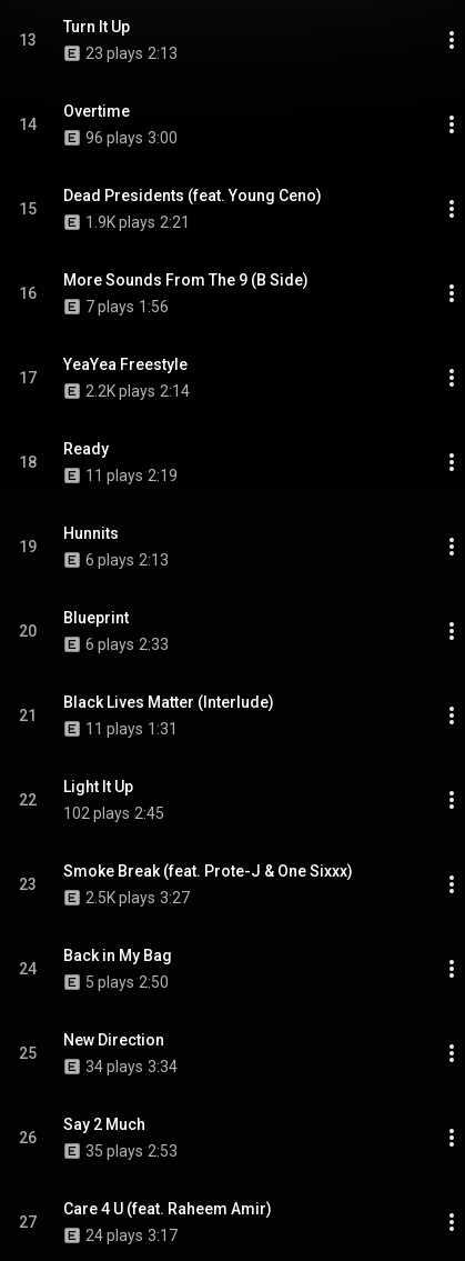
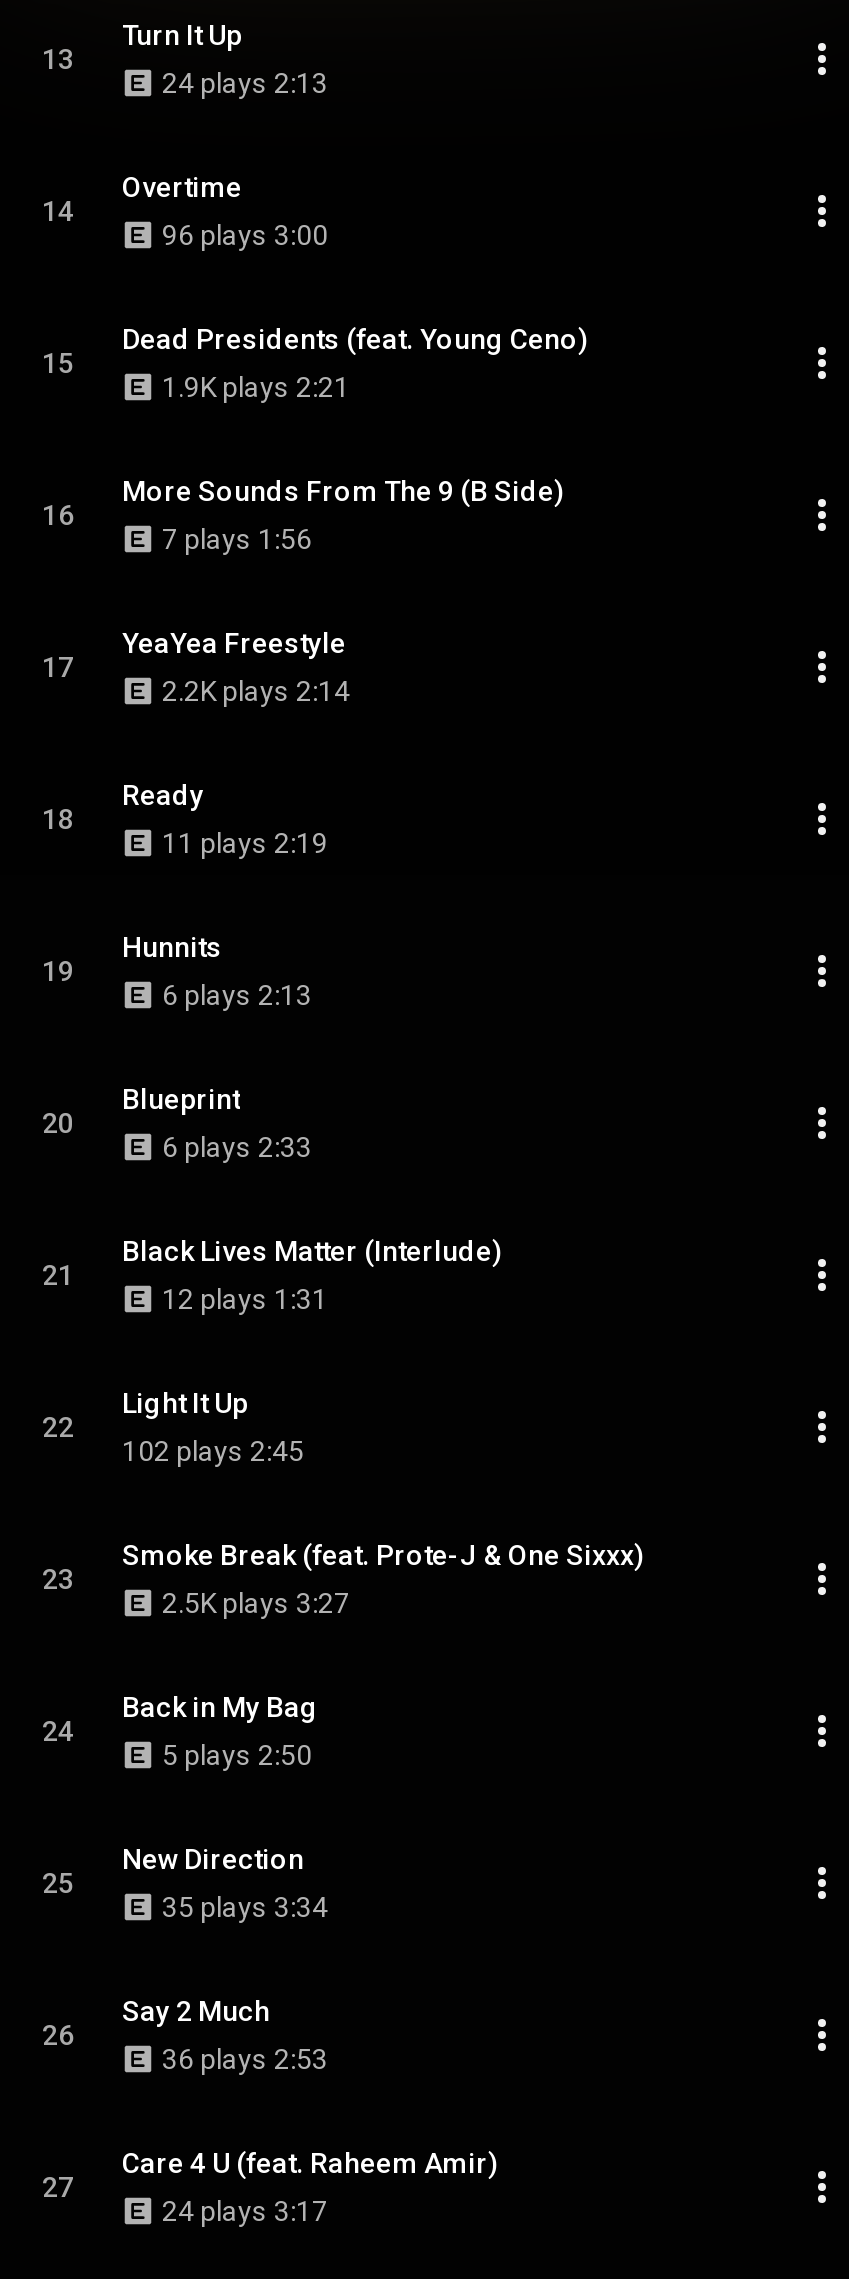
[85,44,178,62] 23 plays 2:13 -> [162,67,328,99] 24 plays 2:13
[85,720,178,738] 11 plays 1:31 -> [162,1283,328,1315] 12 plays 1:31
[85,1058,178,1075] 34 plays 3:34 -> [162,1891,328,1923] 35 plays 3:34
[85,1142,178,1160] 35 plays 2:53 -> [162,2043,328,2075] 36 plays 2:53

